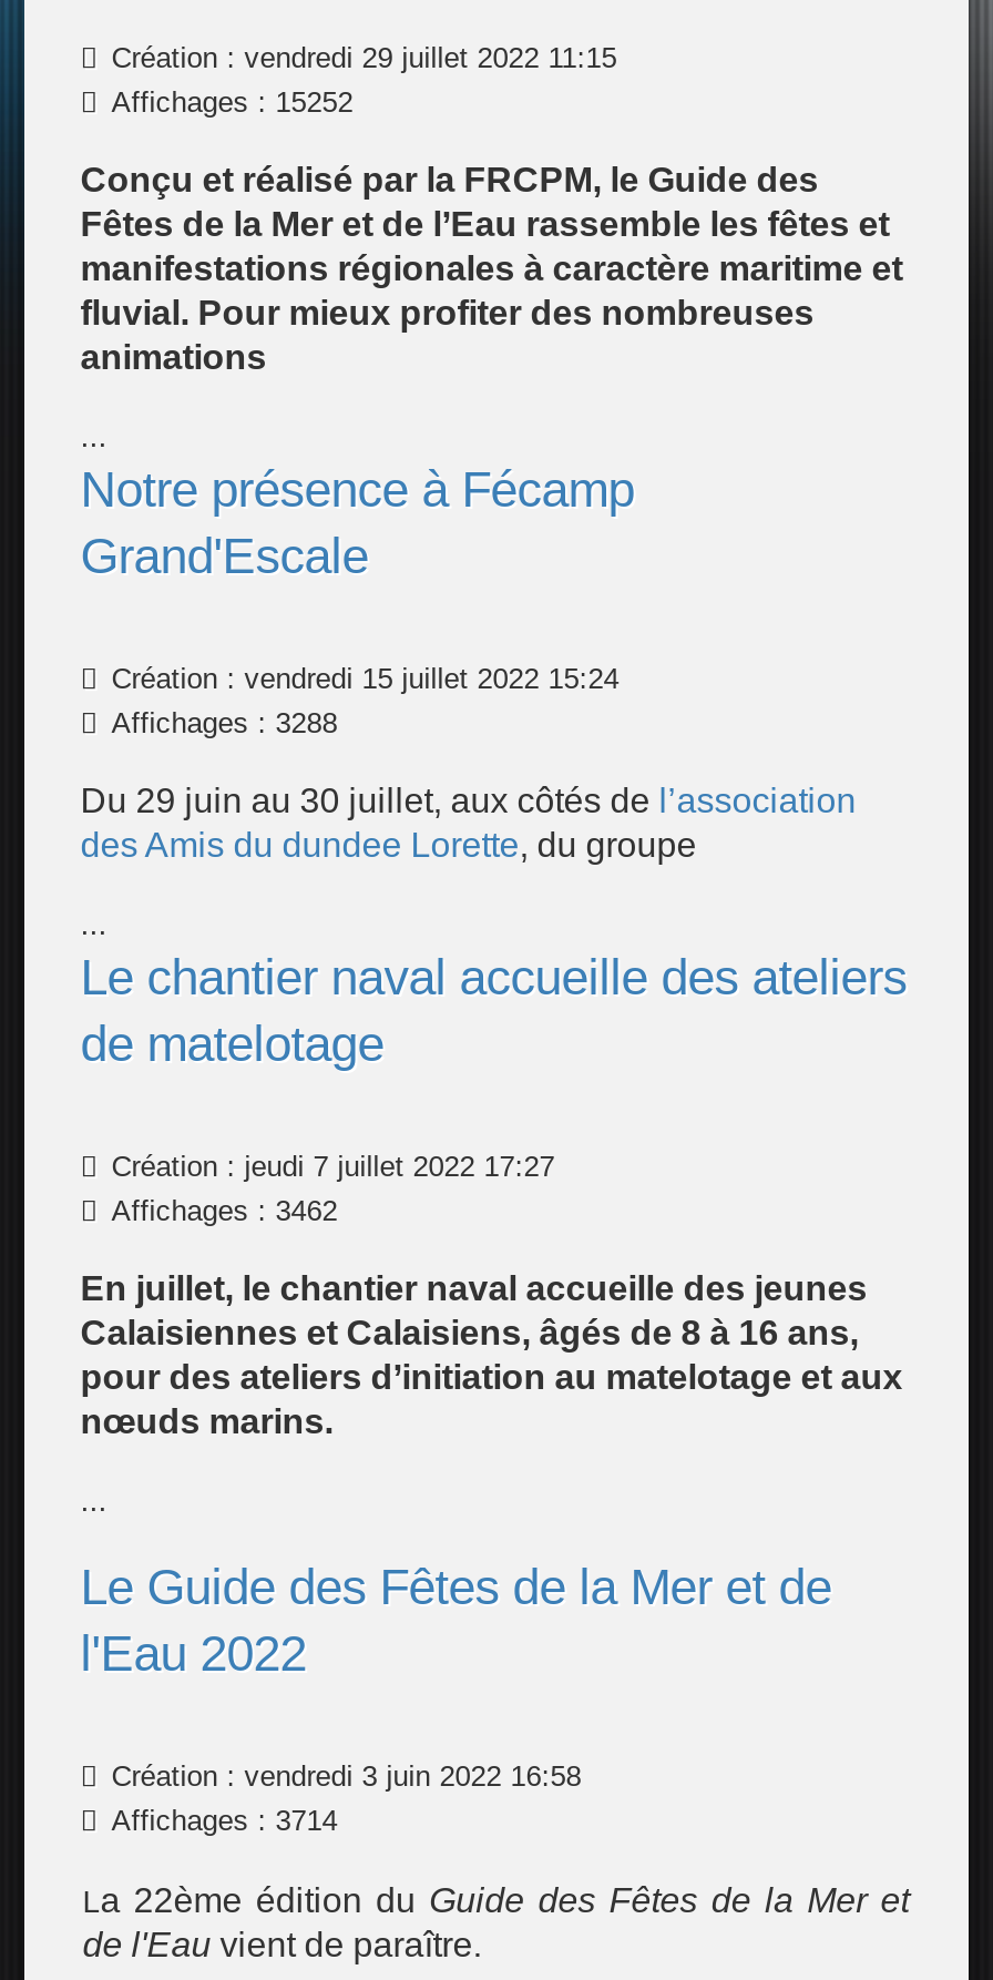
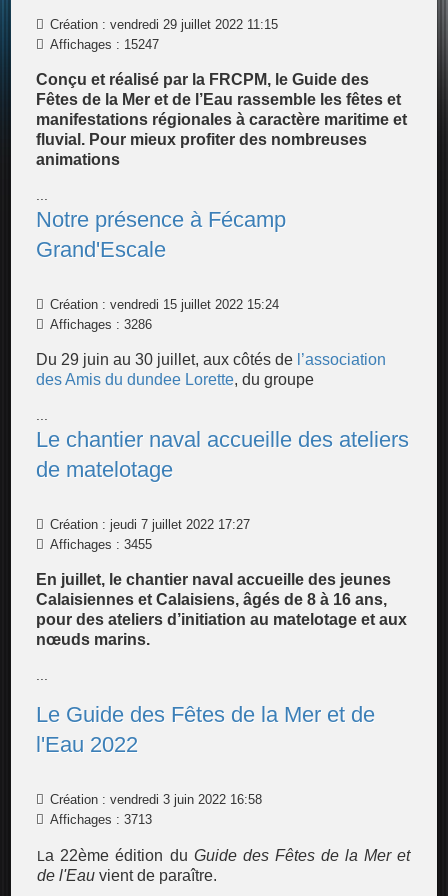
[102,85,353,119] Affichages : 15252 -> [46,37,159,52] Affichages : 15247
[102,706,337,739] Affichages : 3288 -> [46,317,152,332] Affichages : 3286
[102,1194,337,1227] Affichages : 3462 -> [46,537,152,552] Affichages : 3455
[102,1804,337,1837] Affichages : 3714 -> [46,812,152,827] Affichages : 3713

